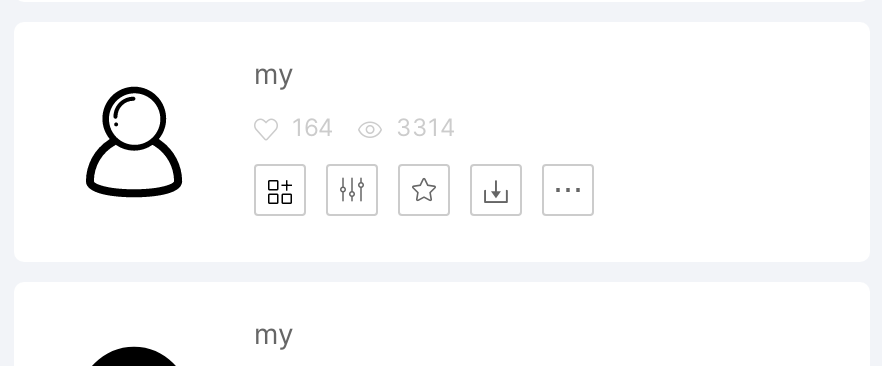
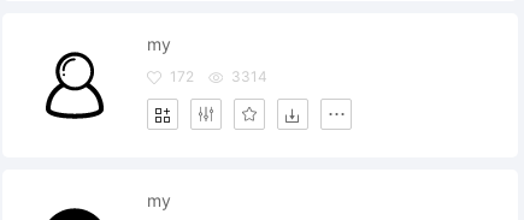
[292,112,334,142] 164 -> [170,67,194,85] 172

